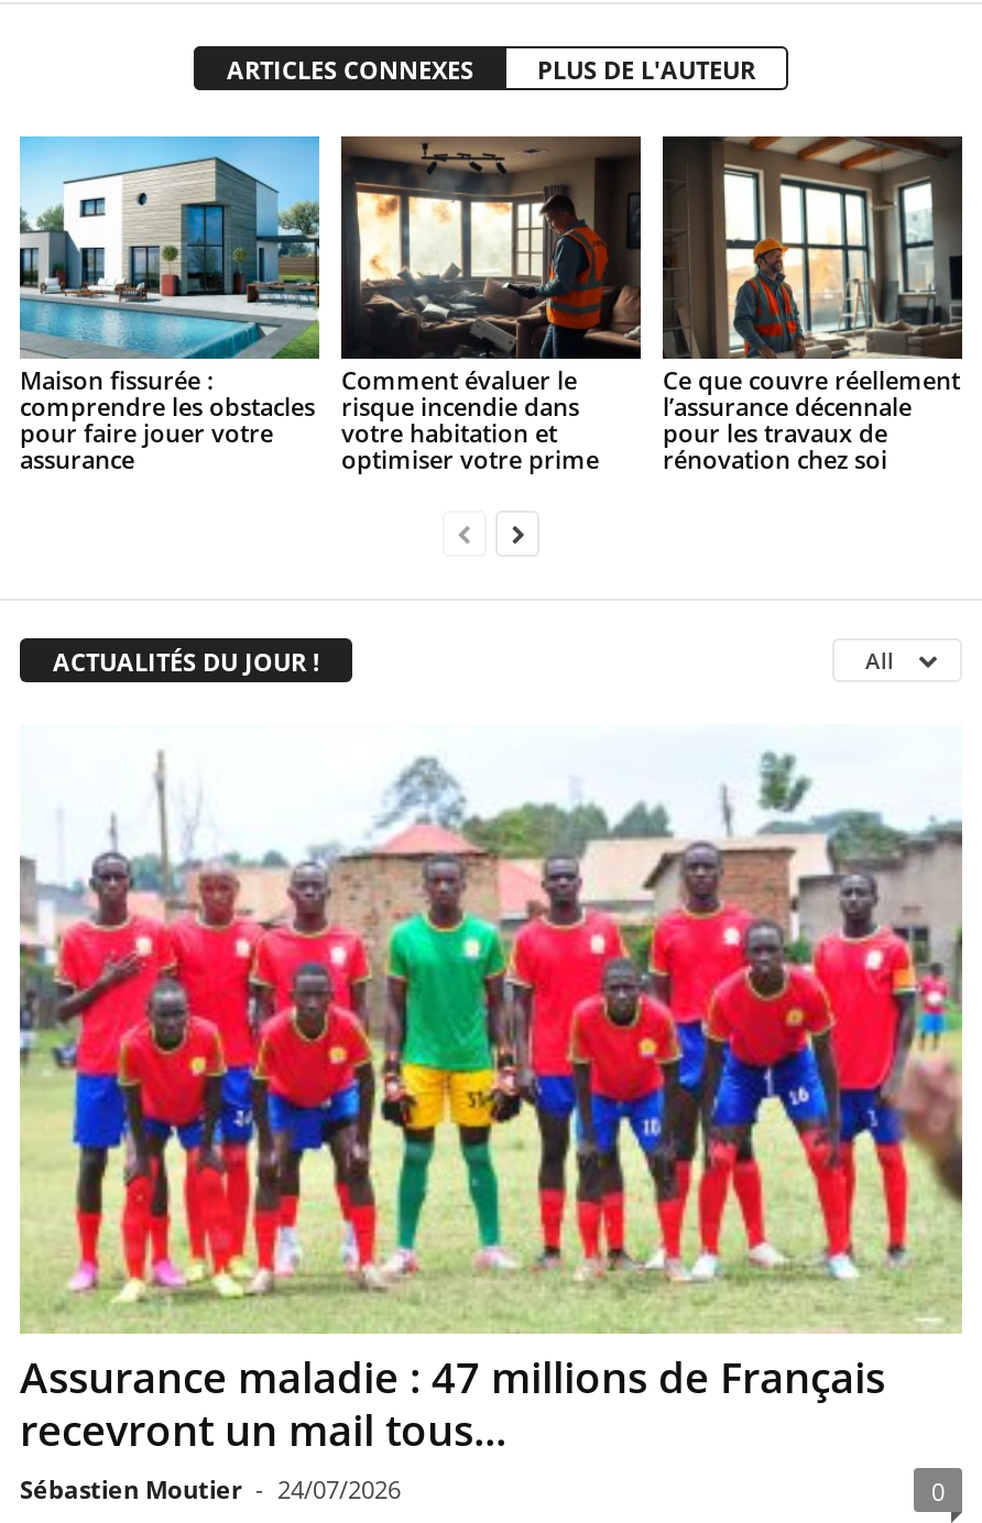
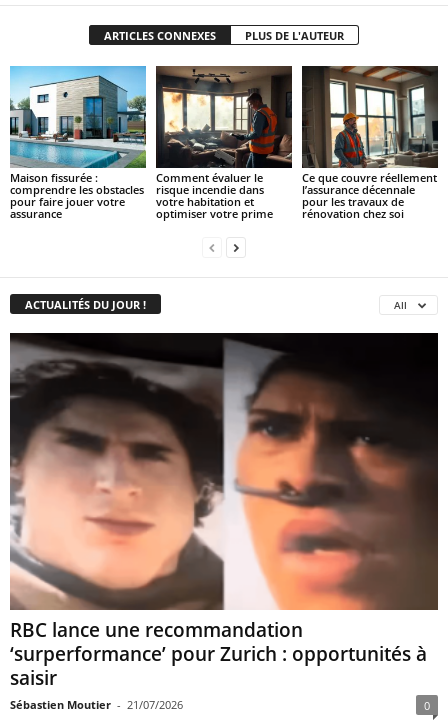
[20,724,964,1506] [image] | Assurance maladie : 47 millions de Français | recevront un mail tous... | Sébastien Moutier - 24/07/2026 -> [9,332,439,712] [image] | RBC lance une recommandation | ‘surperformance’ pour Zurich : opportunités à | saisir | Sébastien Moutier - 21/07/2026

